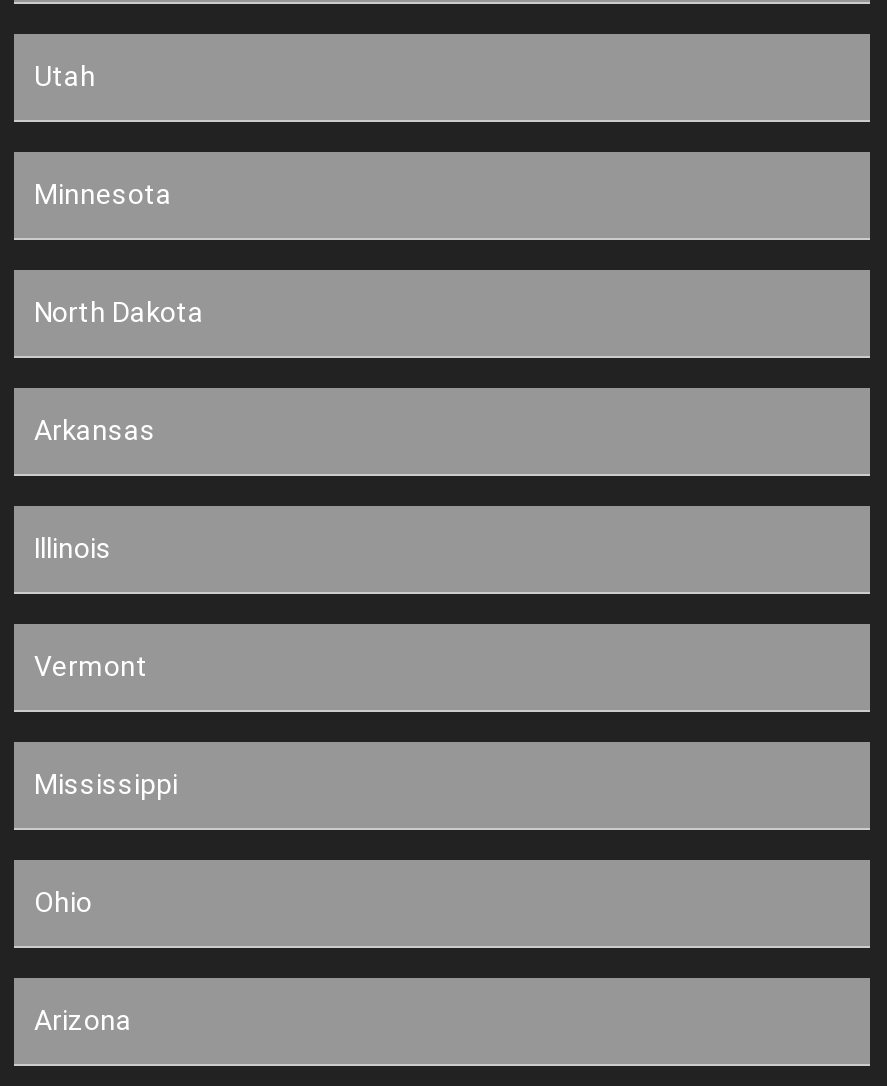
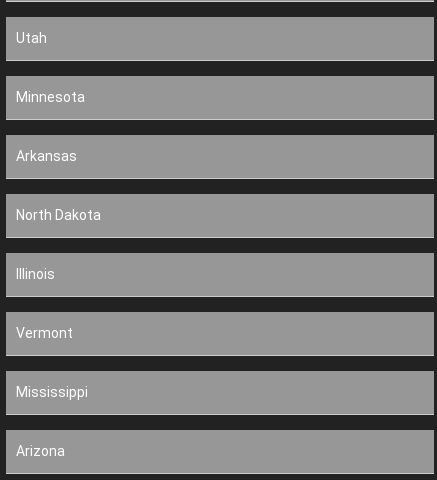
moved [34,296,204,328] -> [16,207,101,223]: North Dakota
[34,886,92,918] Ohio -> none

